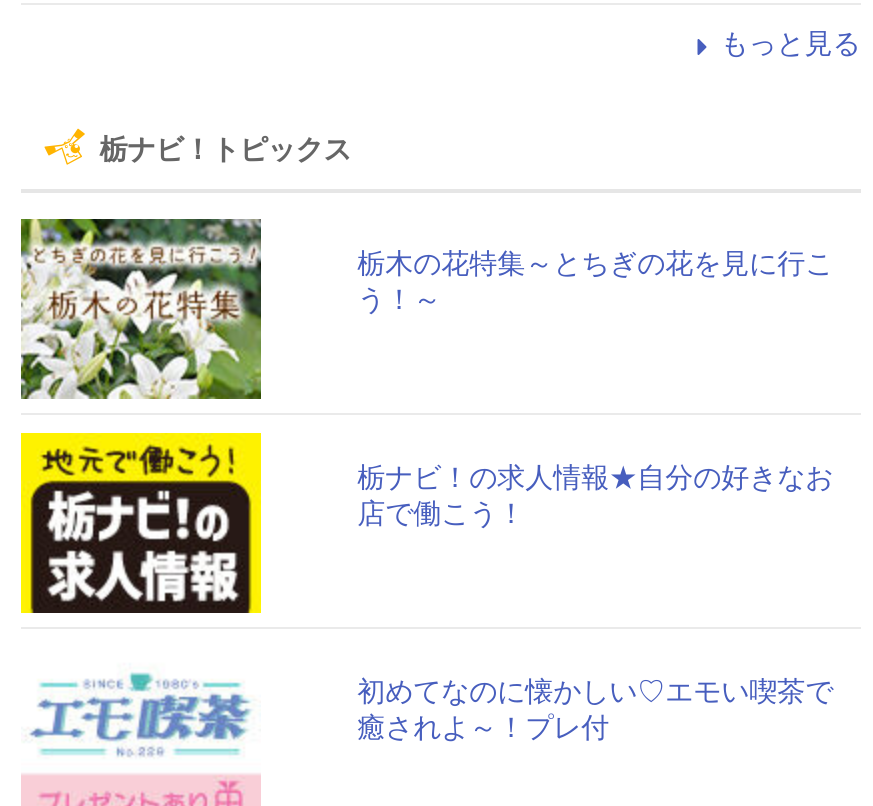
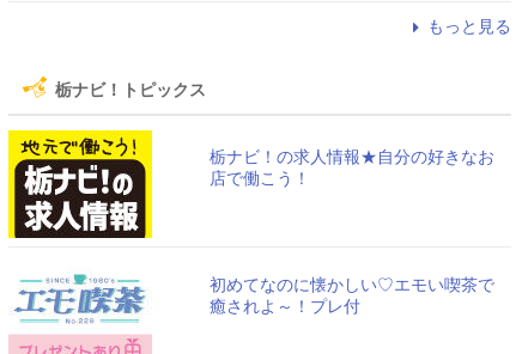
[19,216,263,402] [image] -> none
[357,246,833,314] 栃木の花特集～とちぎの花を見に行こ | う！～ -> none

